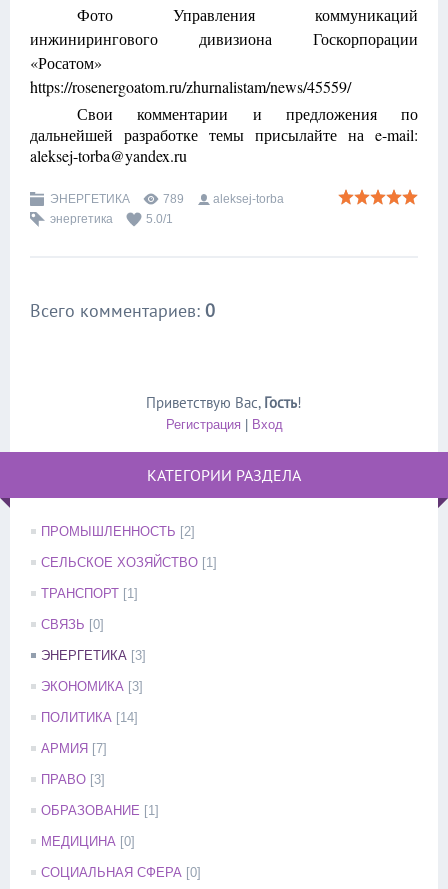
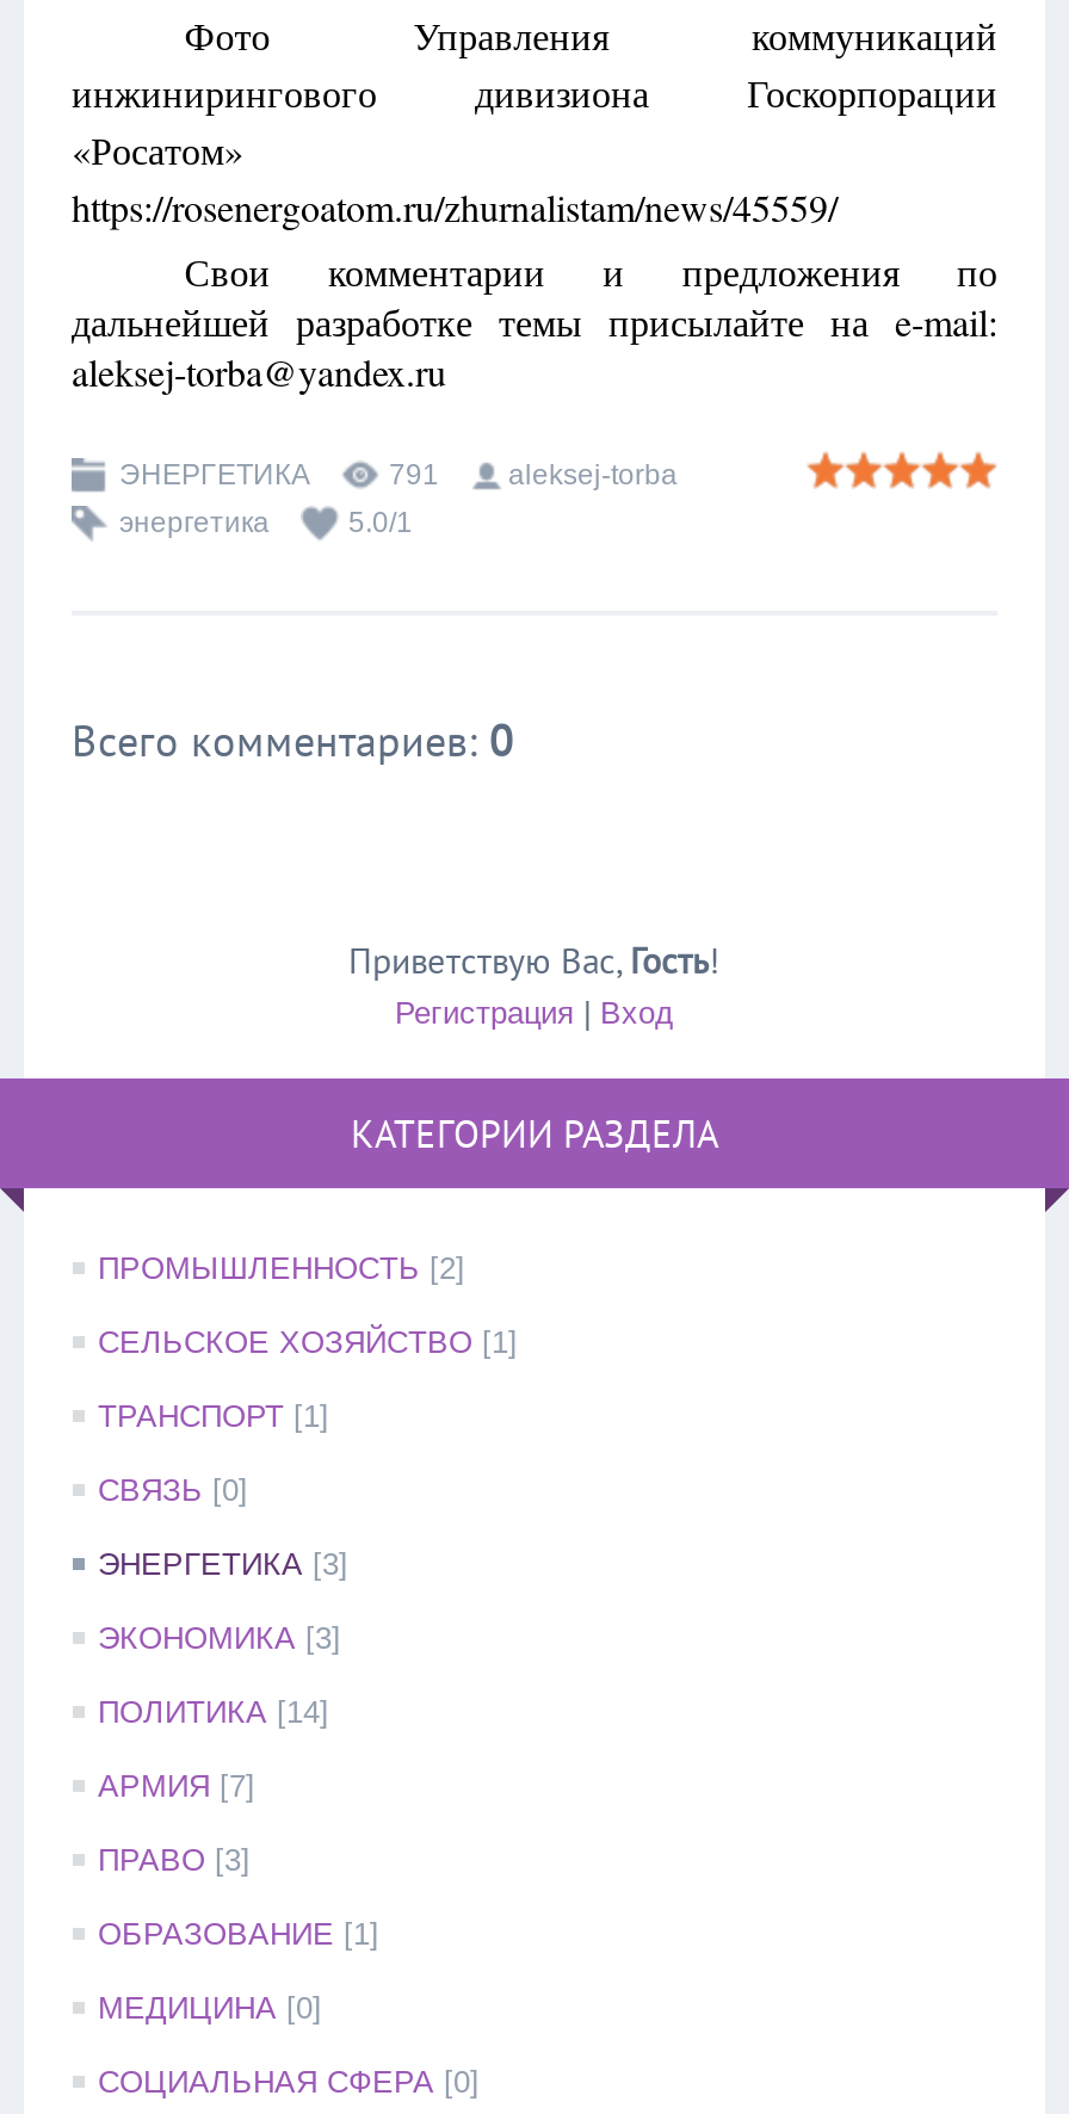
[163,192,184,206] 789 -> [389,458,439,492] 791

